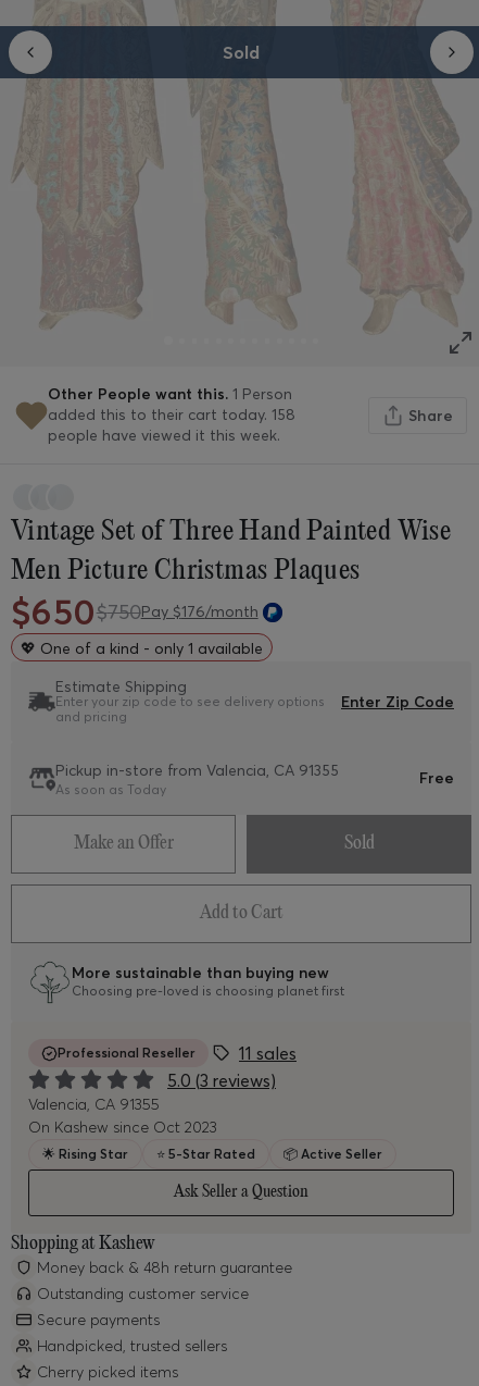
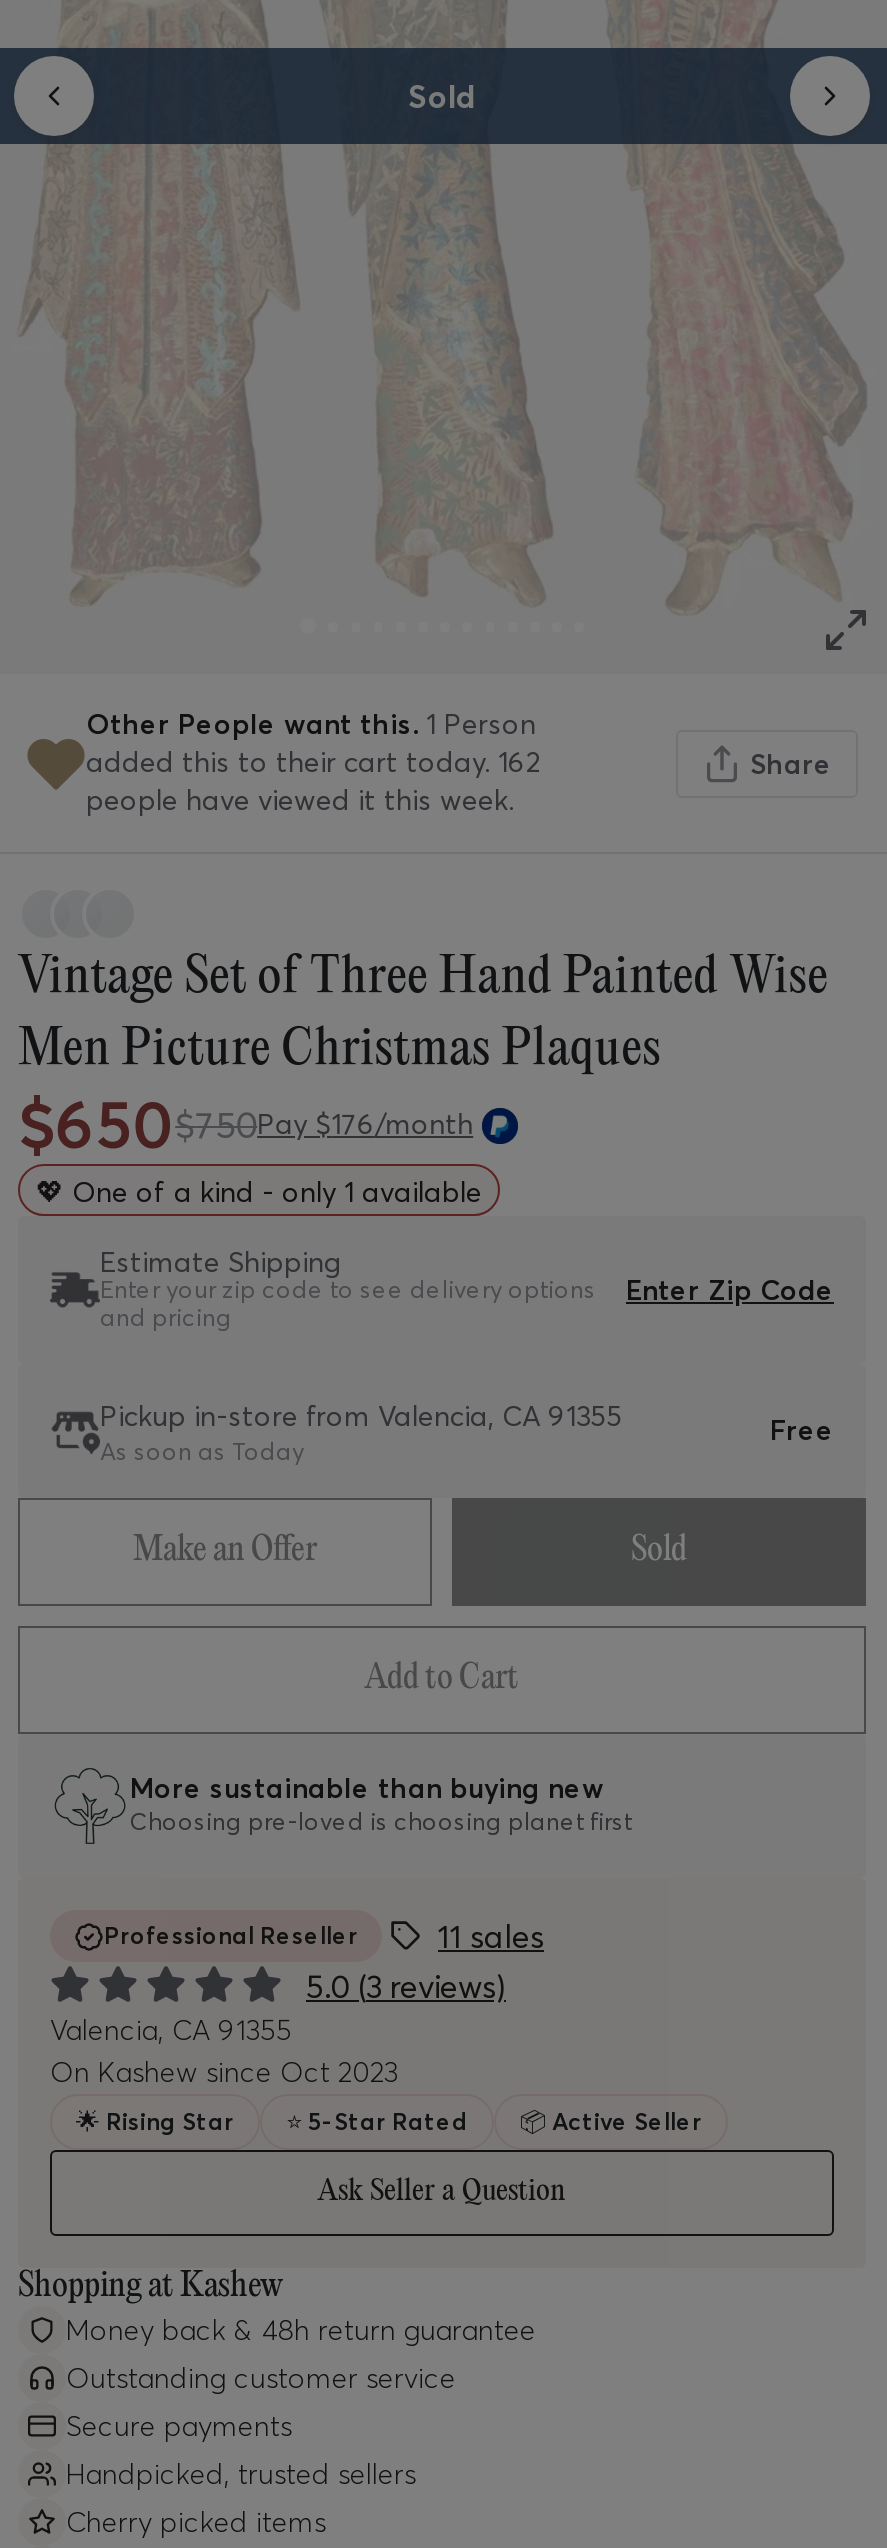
[48,405,295,425] added this to their cart today. 158 -> [86,745,542,781] added this to their cart today. 162

